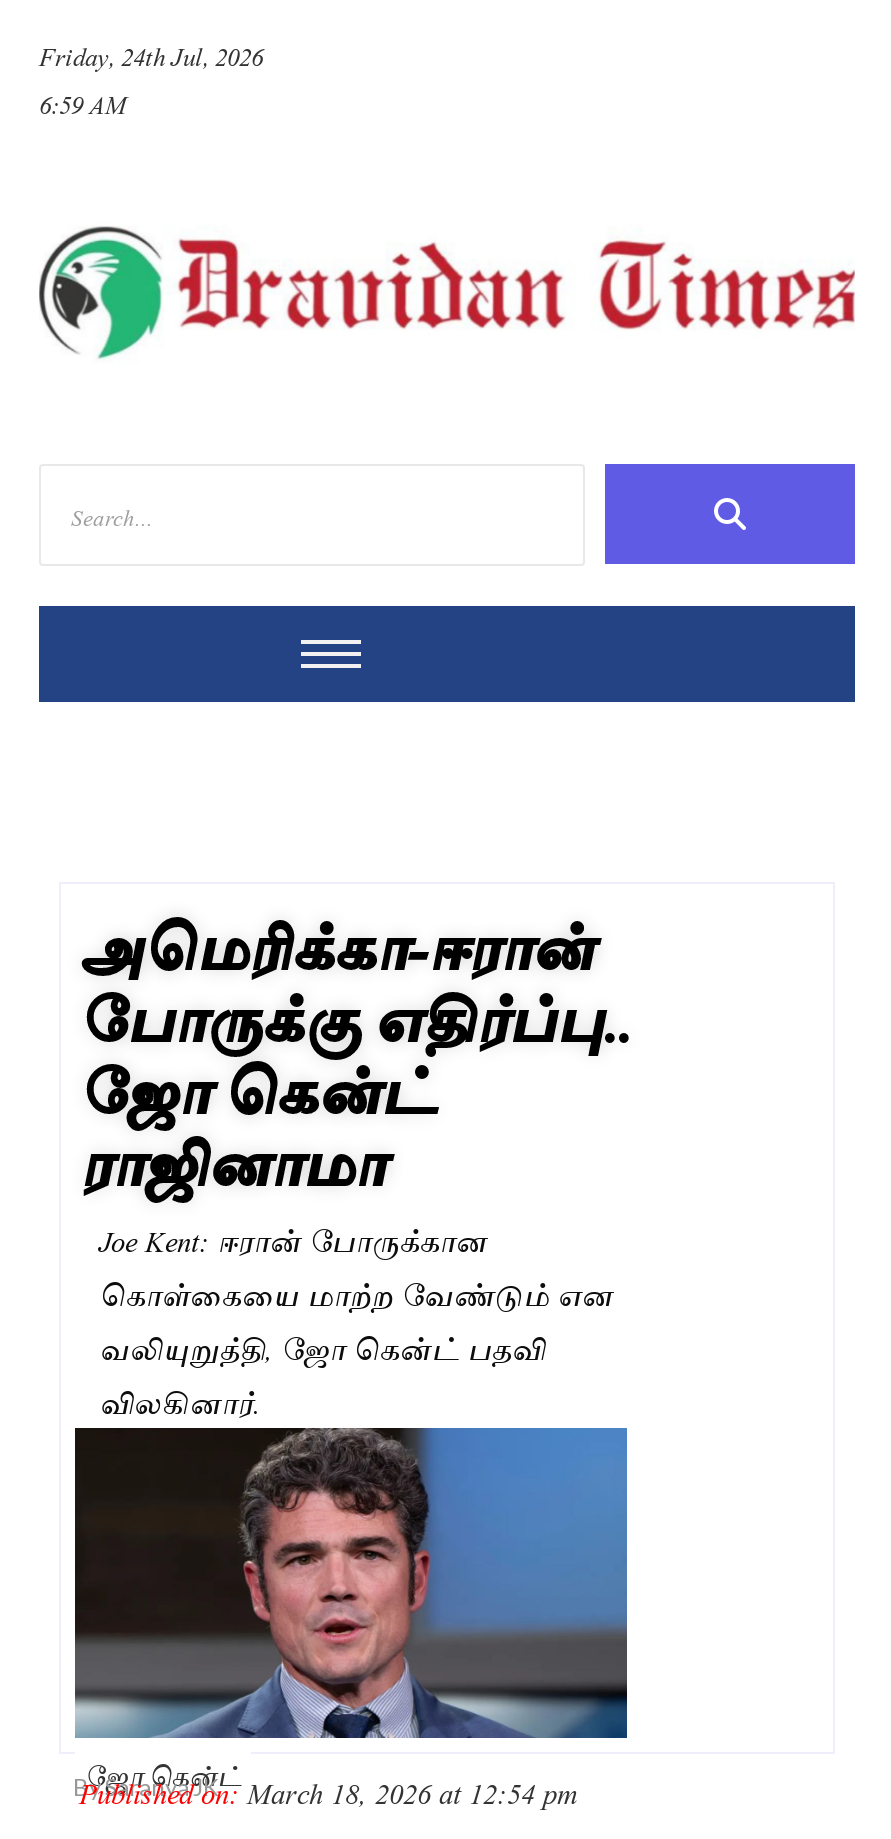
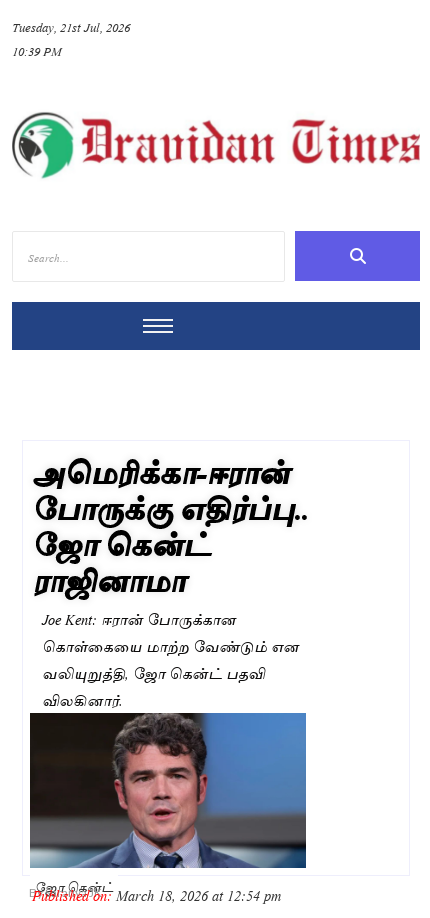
[39,32,263,124] Friday, 24th Jul, 2026 | 6:59 AM -> [12,15,130,61] Tuesday, 21st Jul, 2026 | 10:39 PM

